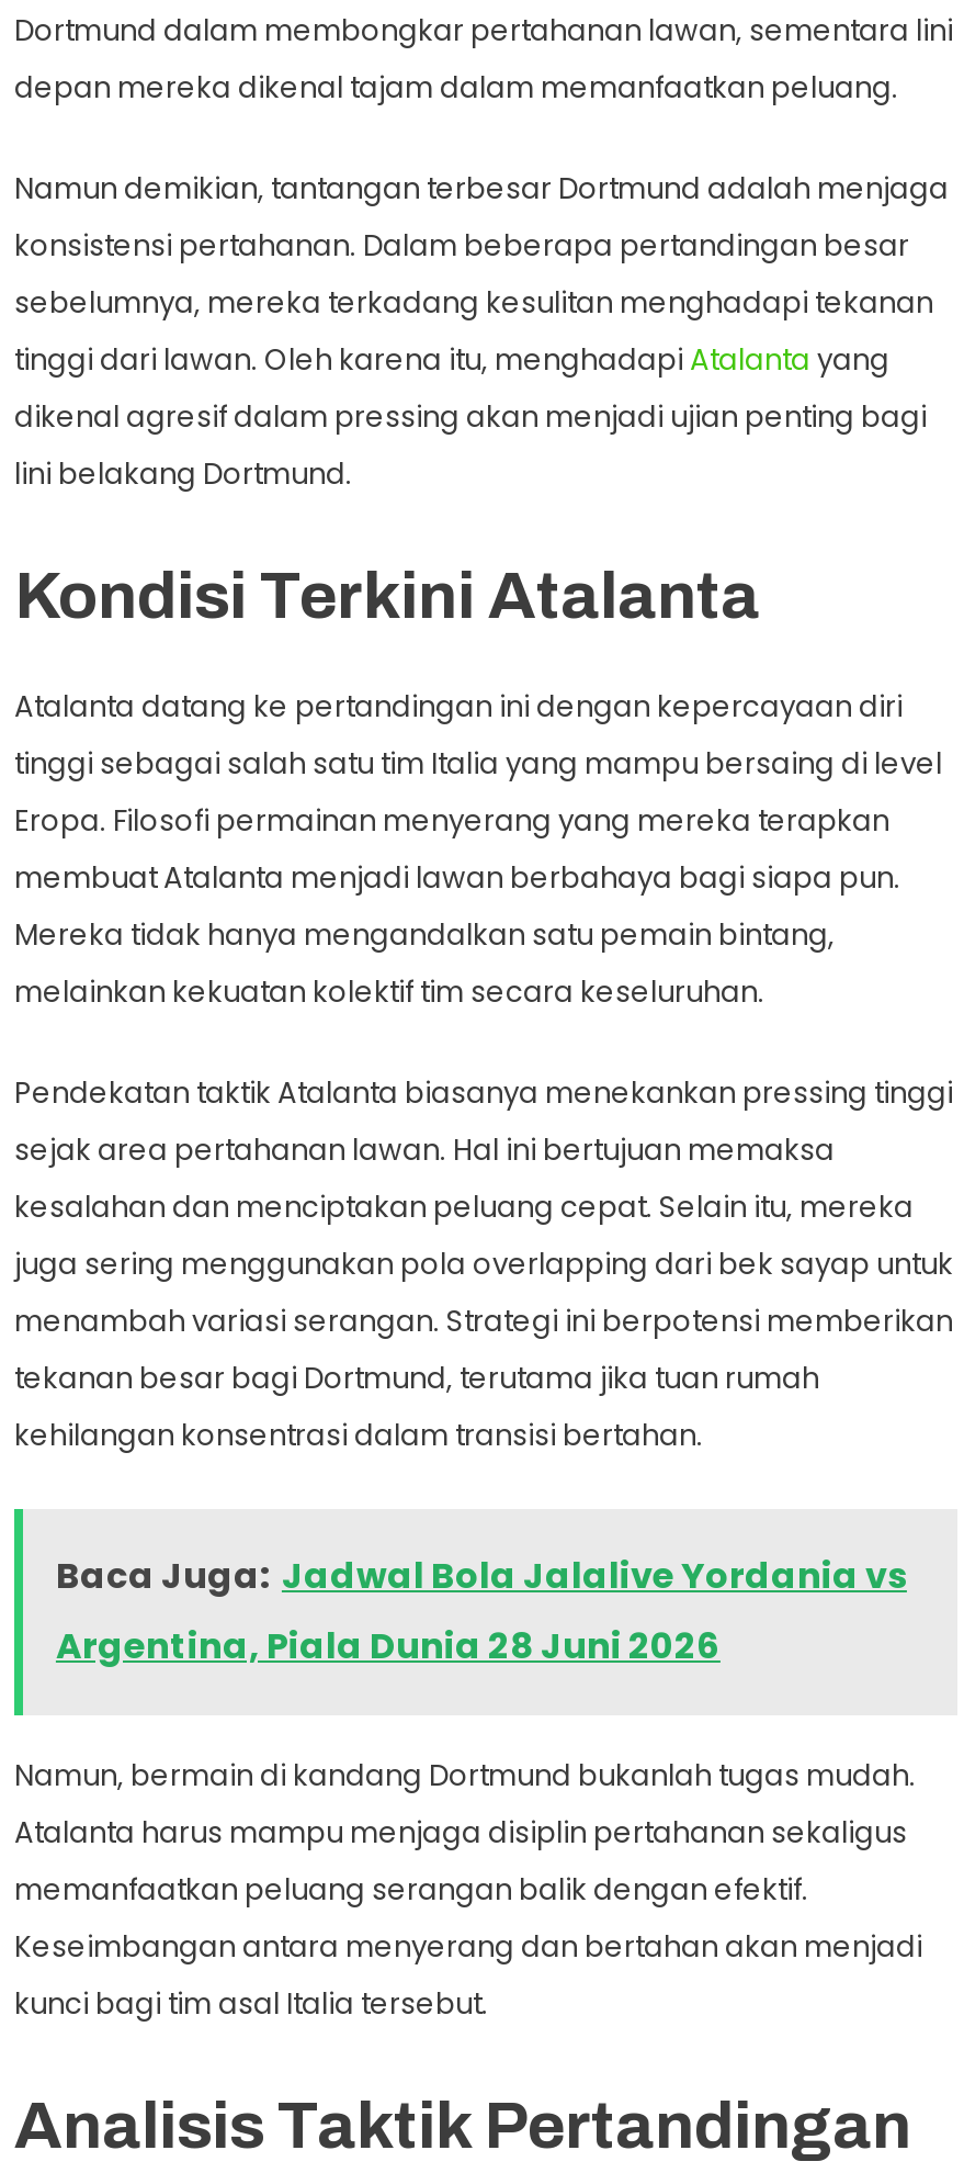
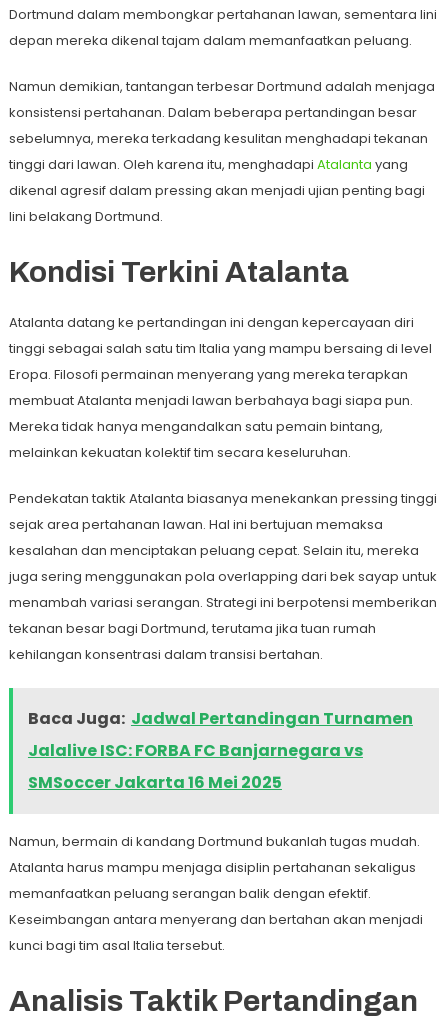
[56,1552,907,1673] Baca Juga: Jadwal Bola Jalalive Yordania vs | Argentina, Piala Dunia 28 Juni 2026 -> [28,707,413,794] Baca Juga: Jadwal Pertandingan Turnamen | Jalalive ISC: FORBA FC Banjarnegara vs | SMSoccer Jakarta 16 Mei 2025

